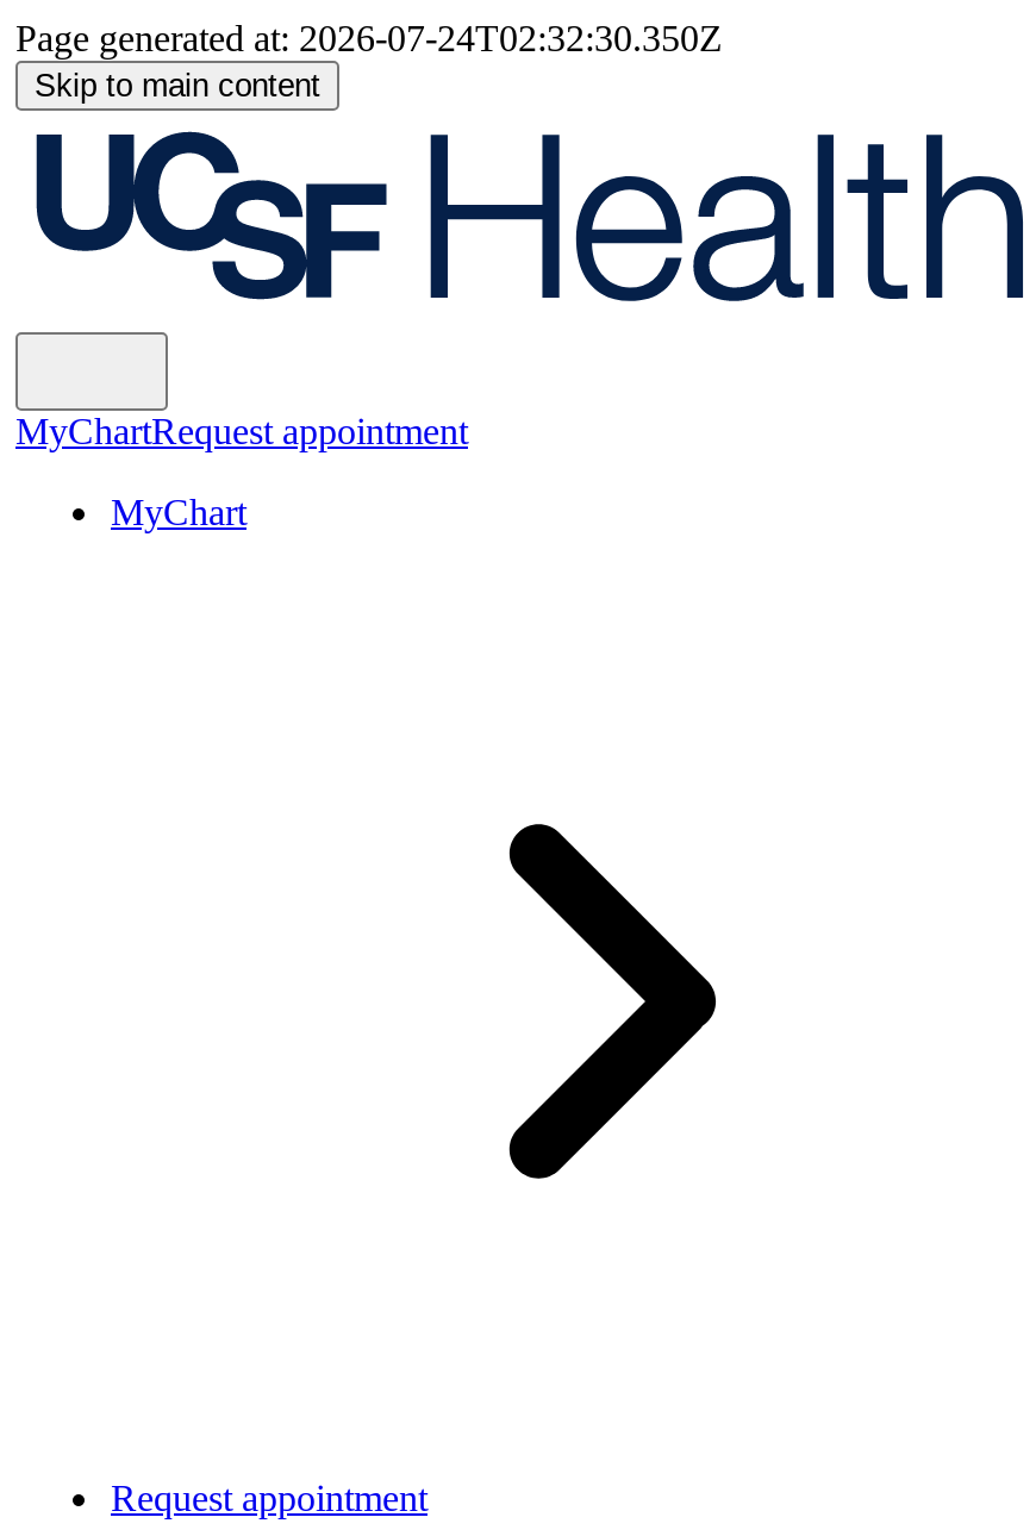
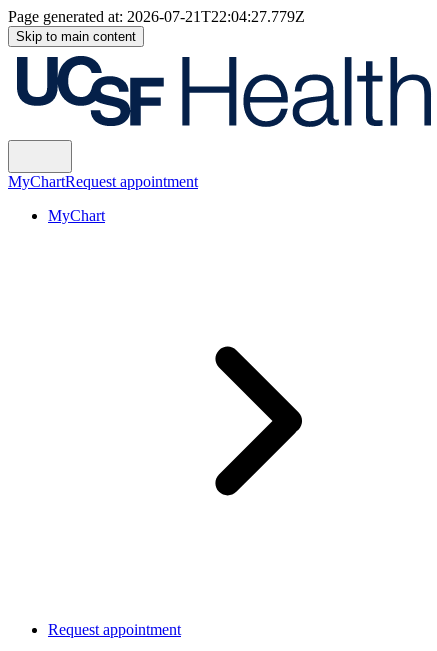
[15,18,723,58] Page generated at: 2026-07-24T02:32:30.350Z -> [8,8,305,25] Page generated at: 2026-07-21T22:04:27.779Z

